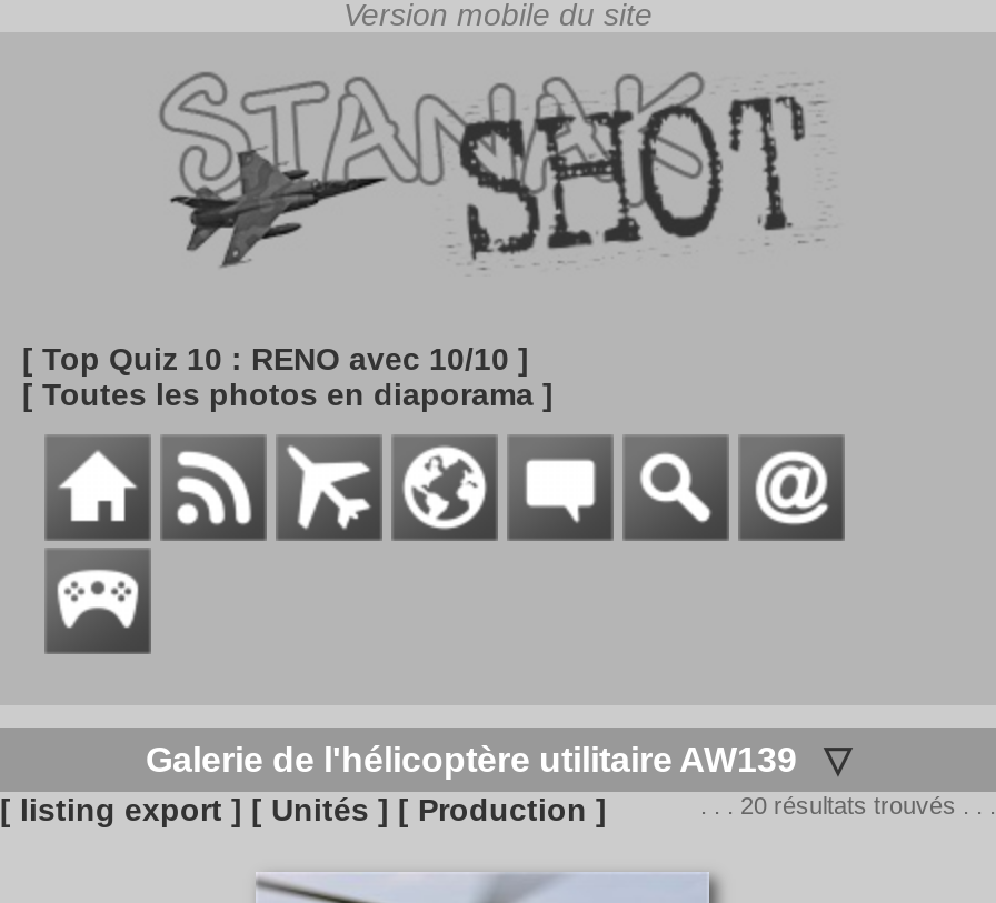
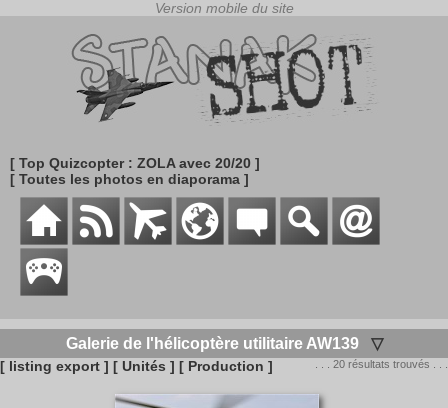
[22,341,529,377] [ Top Quiz 10 : RENO avec 10/10 ] -> [10,155,260,171] [ Top Quizcopter : ZOLA avec 20/20 ]

